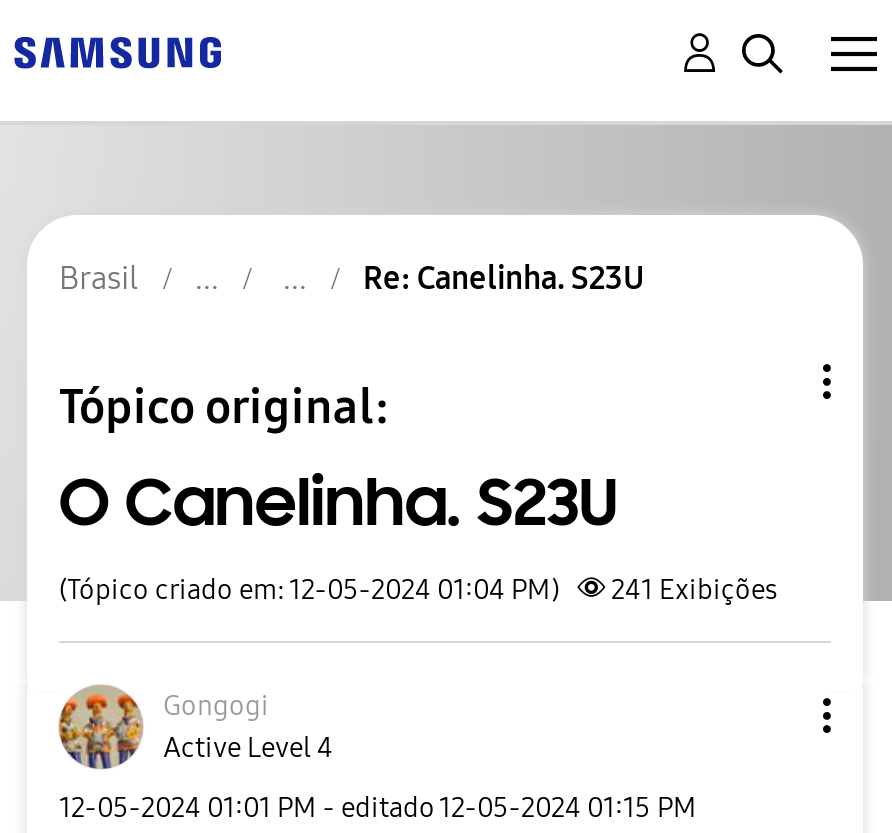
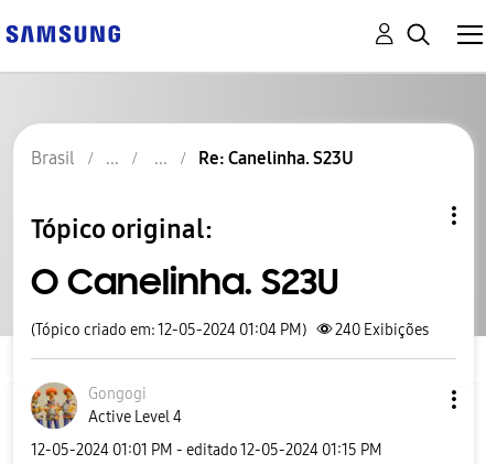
[59,573,777,607] (Tópico criado em: 12-05-2024 01:04 PM) 241 Exibições -> [31,321,429,339] (Tópico criado em: 12-05-2024 01:04 PM) 240 Exibições

